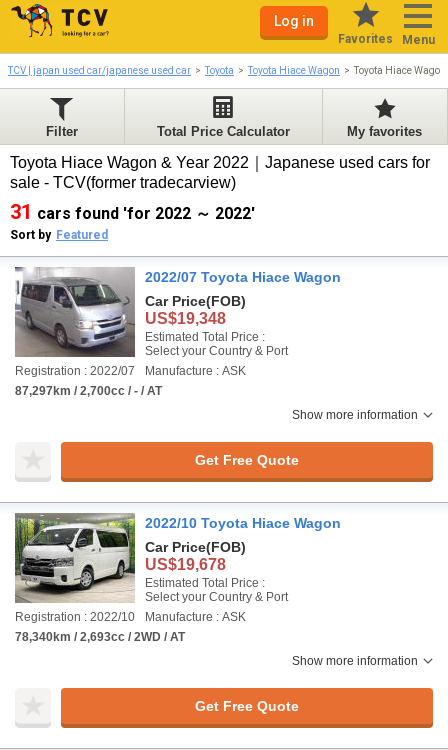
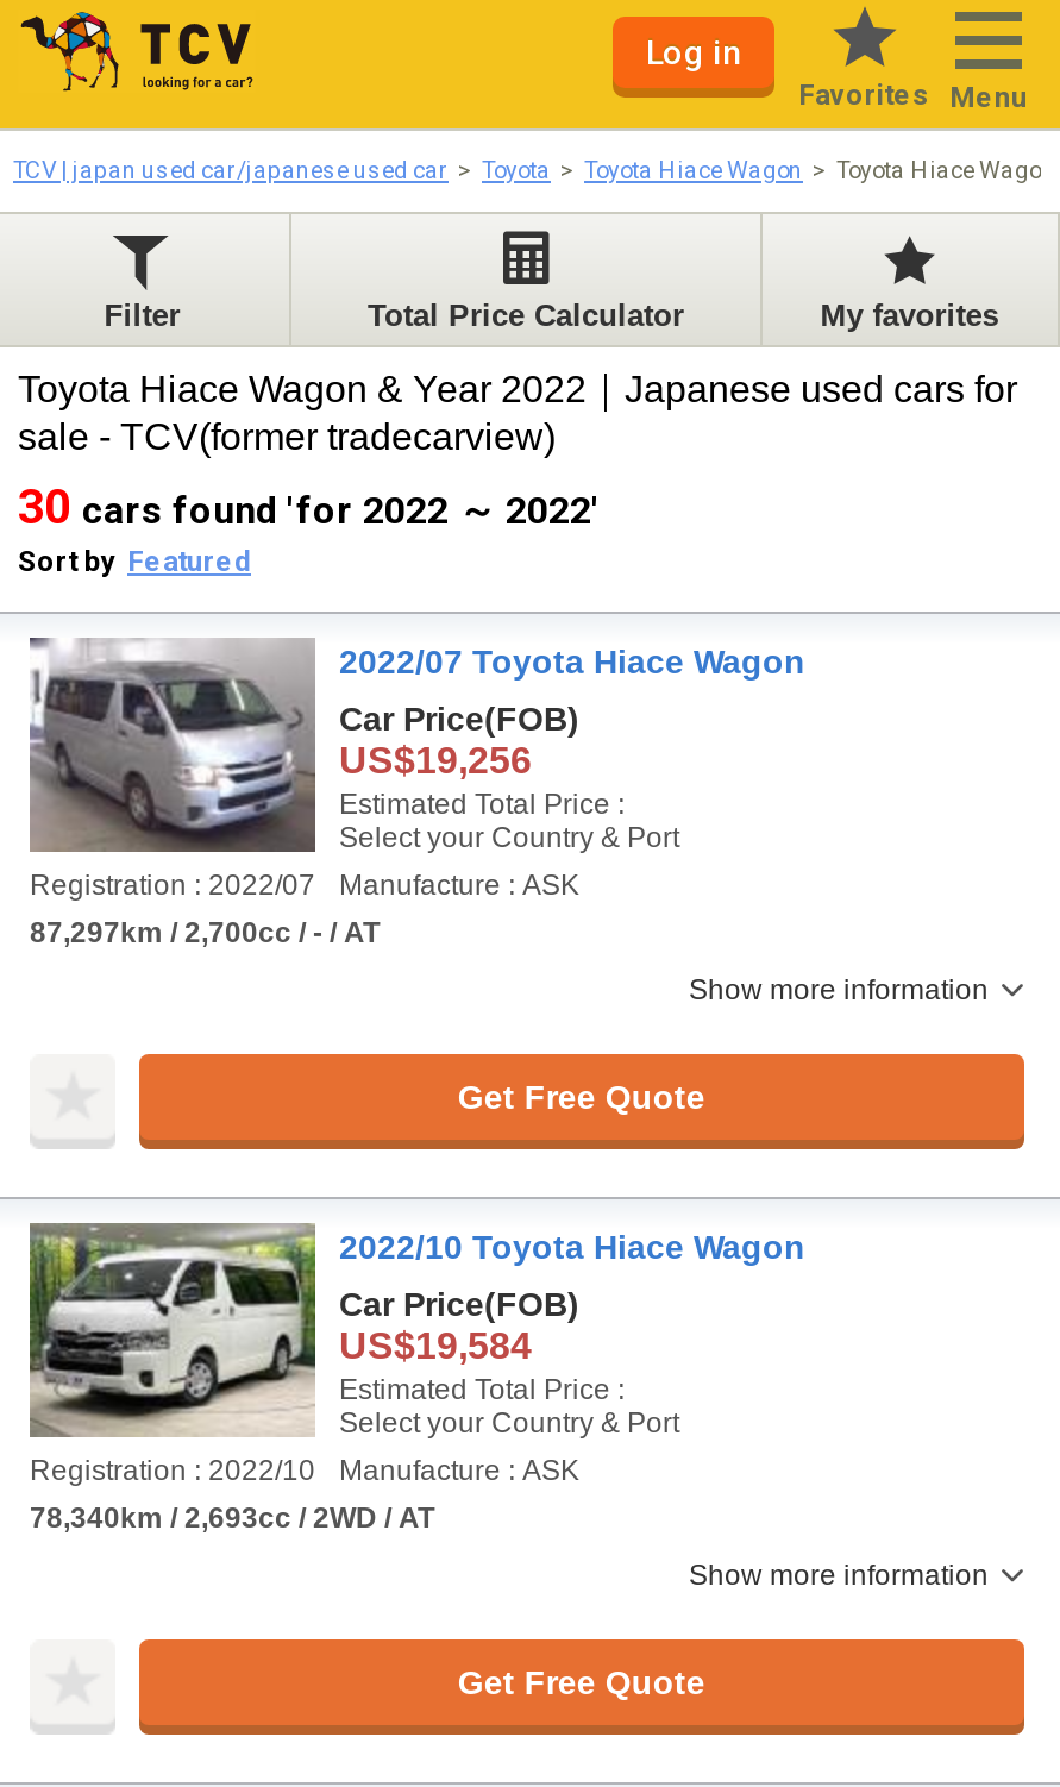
[10,200,255,224] 31 cars found 'for 2022 ～ 2022' -> [18,478,601,535] 30 cars found 'for 2022 ～ 2022'
[145,310,226,327] US$19,348 -> [339,740,532,780] US$19,256
[145,556,226,573] US$19,678 -> [339,1325,532,1366] US$19,584

